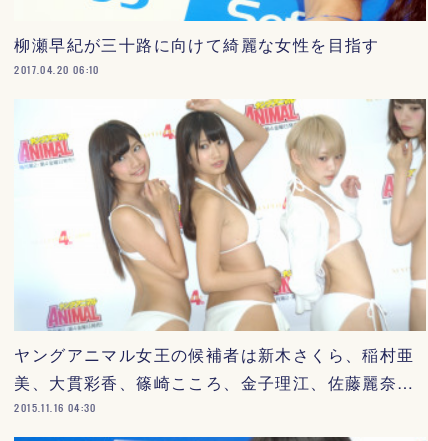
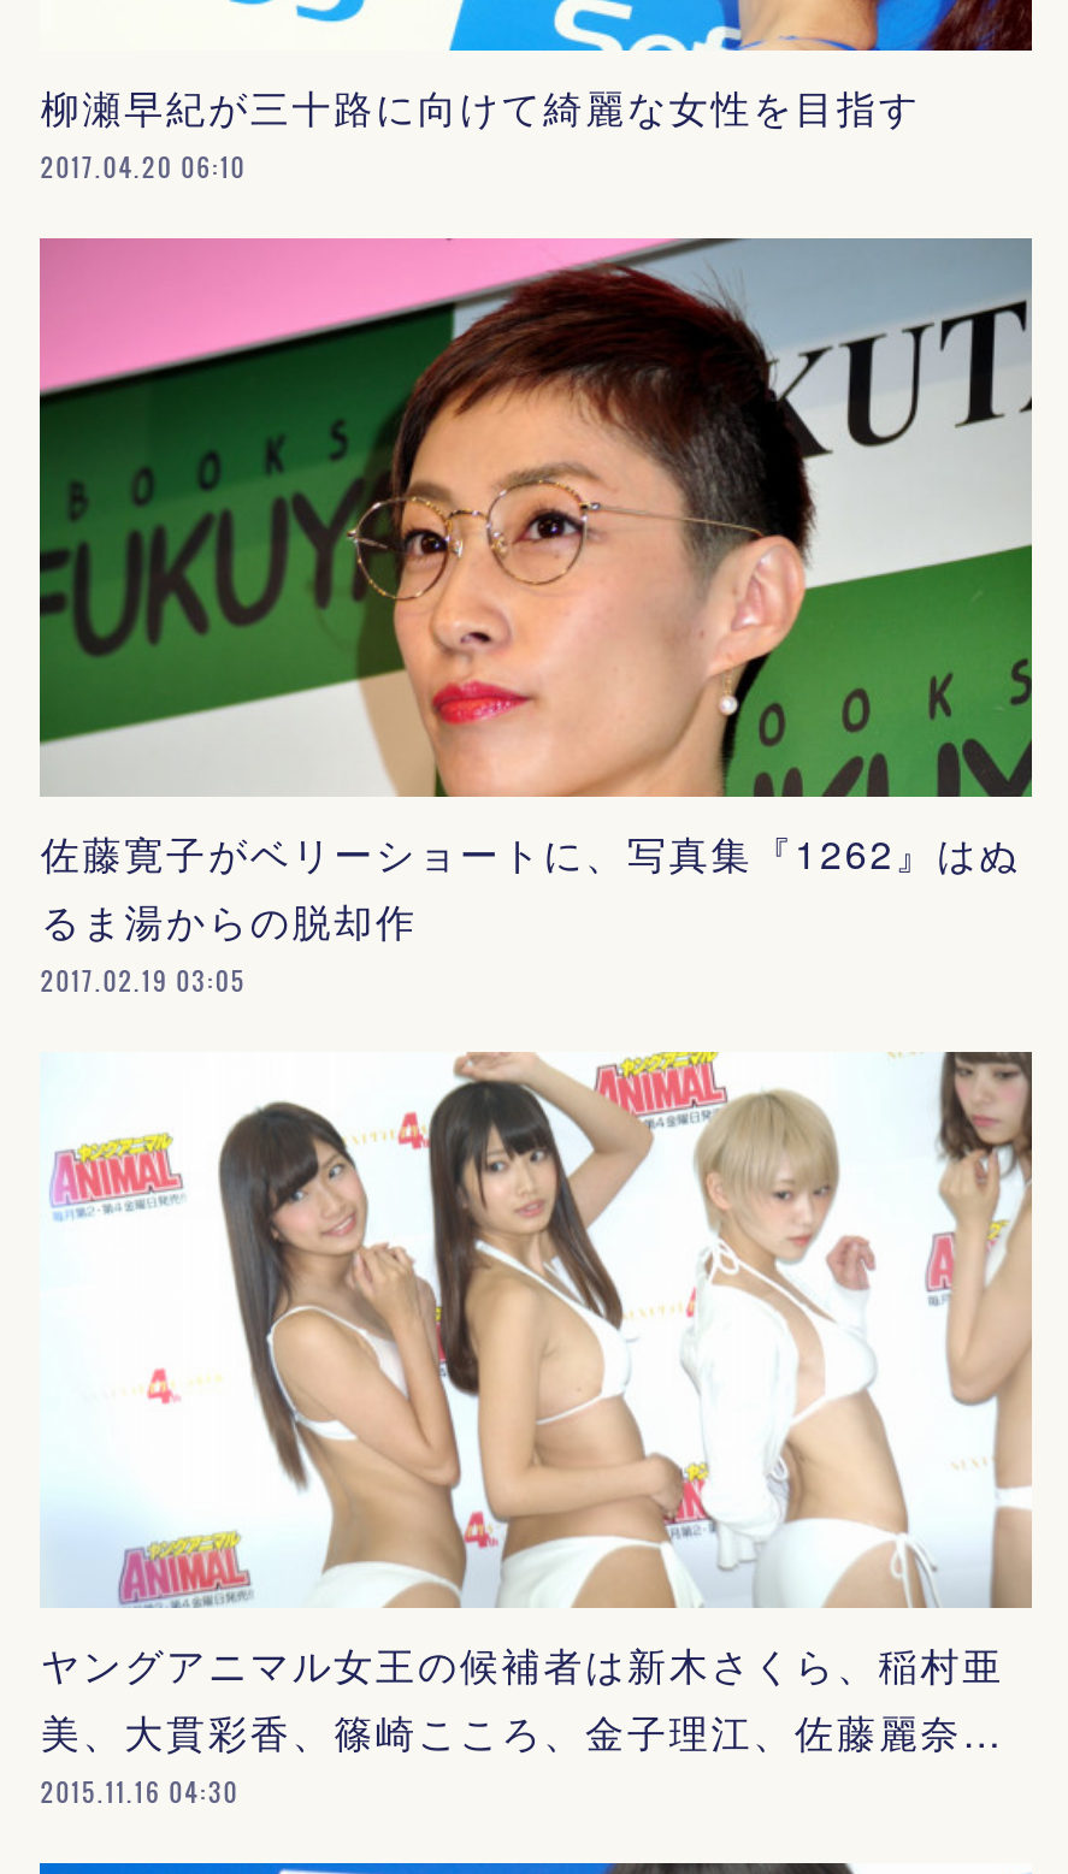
none -> [37,236,1034,999] [image] | 佐藤寛子がベリーショートに、写真集『1262』はぬ | るま湯からの脱却作 | 2017.02.19 03:05

